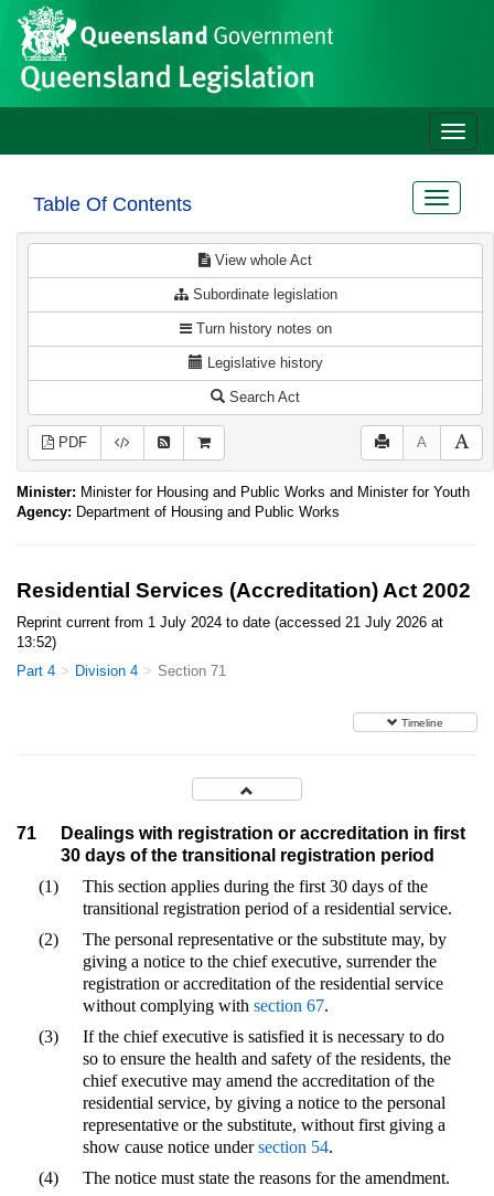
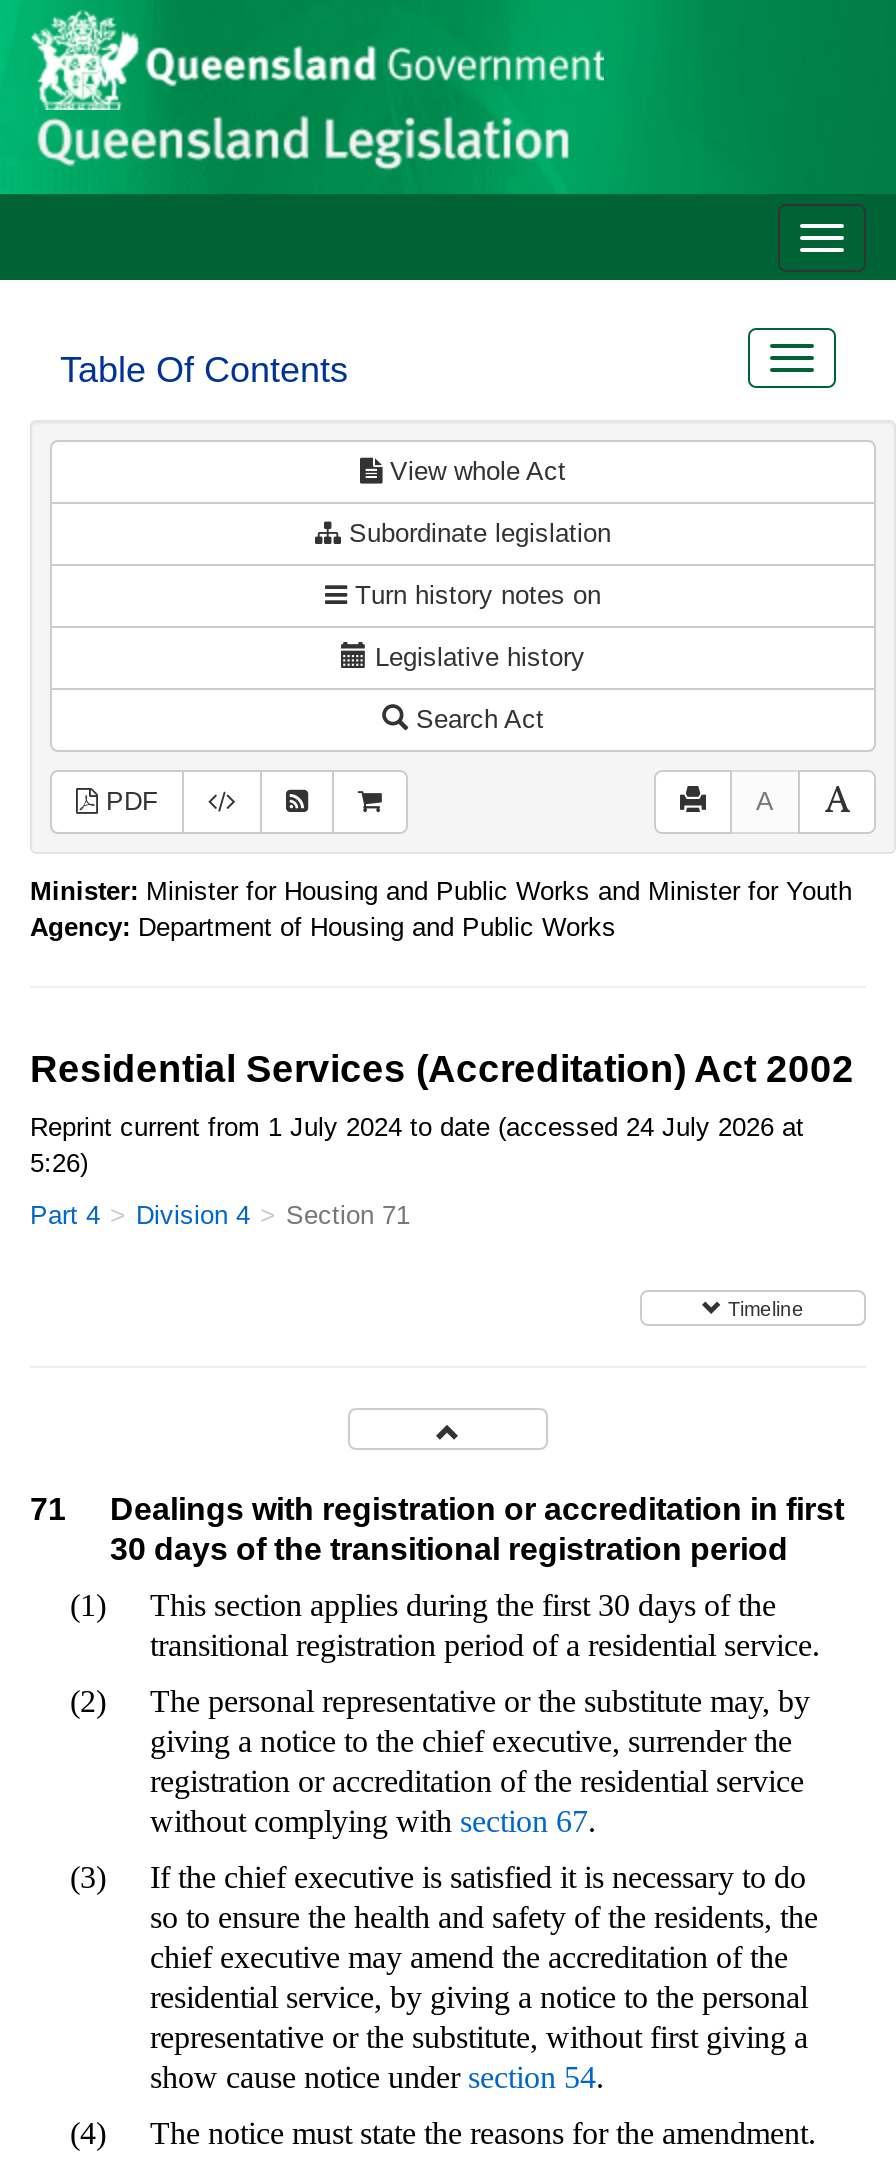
[17,614,443,631] Reprint current from 1 July 2024 to date (accessed 21 July 2026 at -> [30,1112,804,1142] Reprint current from 1 July 2024 to date (accessed 24 July 2026 at
[17,634,56,650] 13:52) -> [30,1148,88,1178] 5:26)

